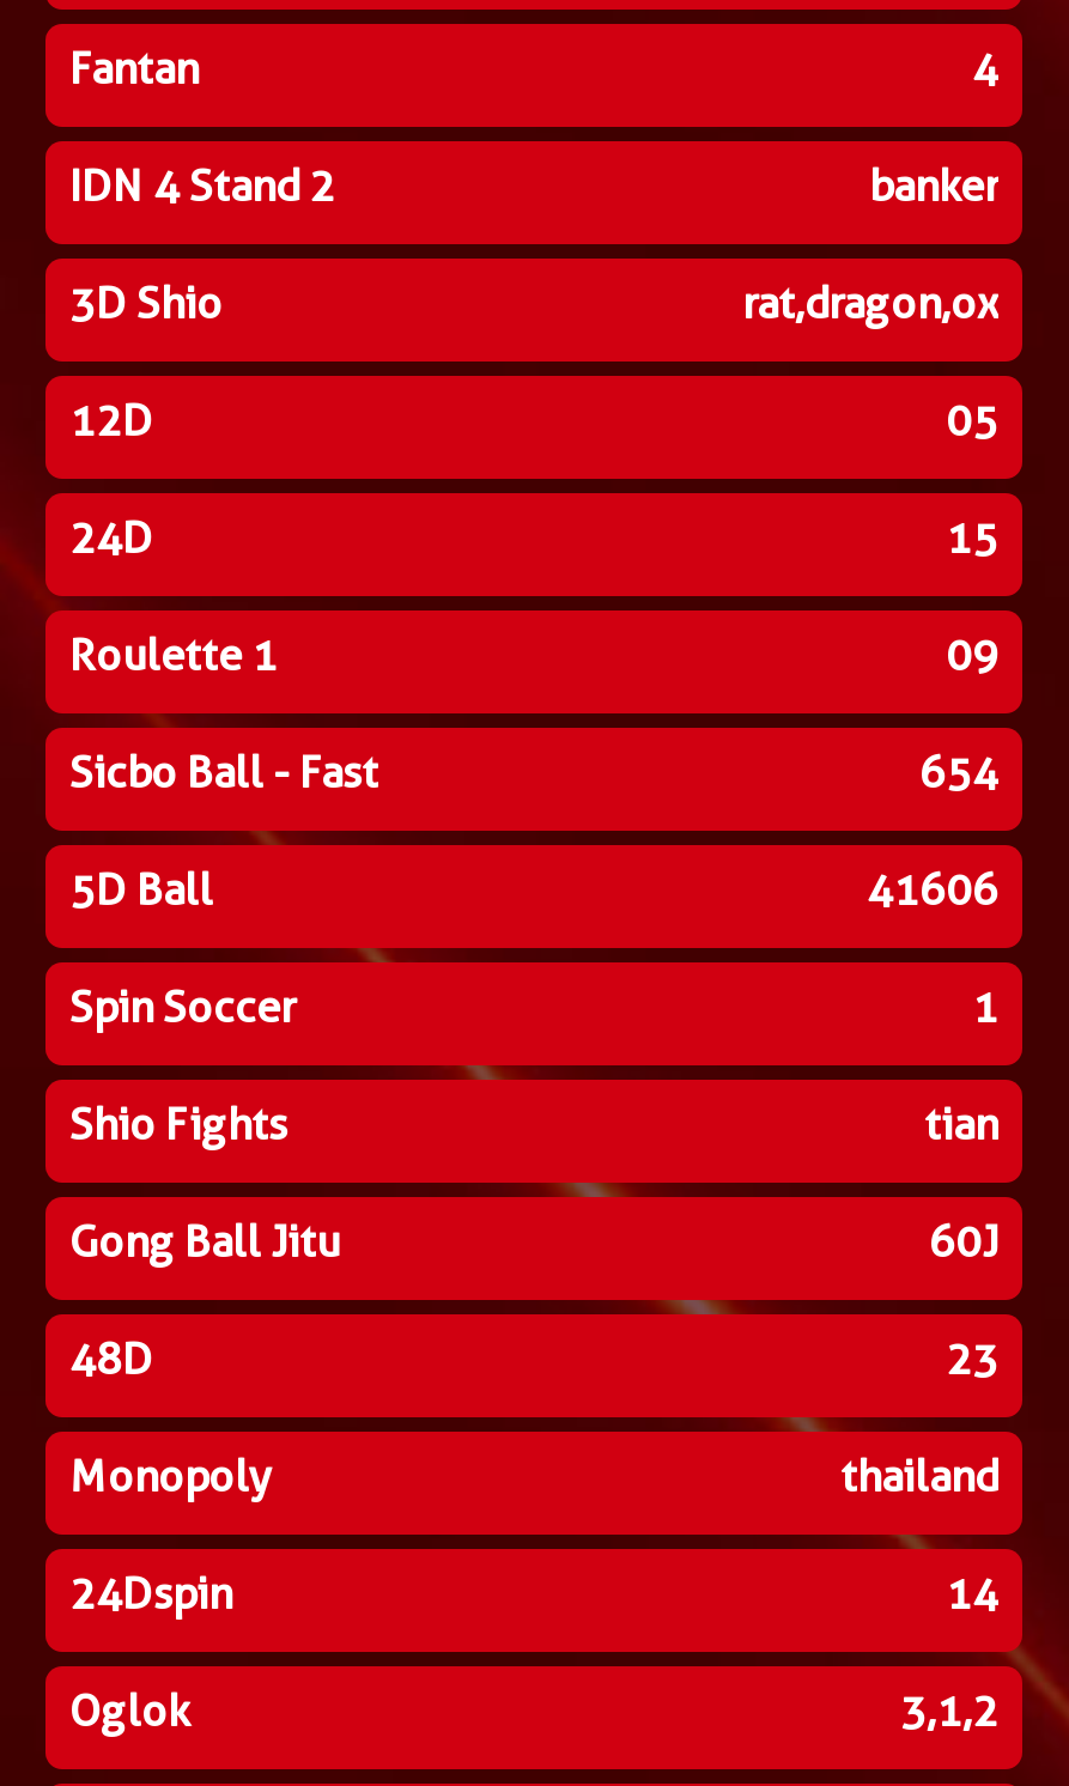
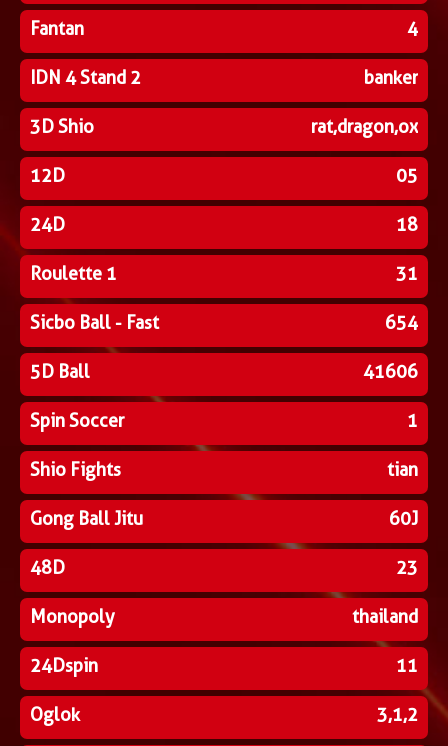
[946,511,998,562] 15 -> [396,214,418,235] 18
[946,629,998,679] 09 -> [396,263,418,284] 31
[946,1567,998,1617] 14 -> [396,655,418,676] 11

